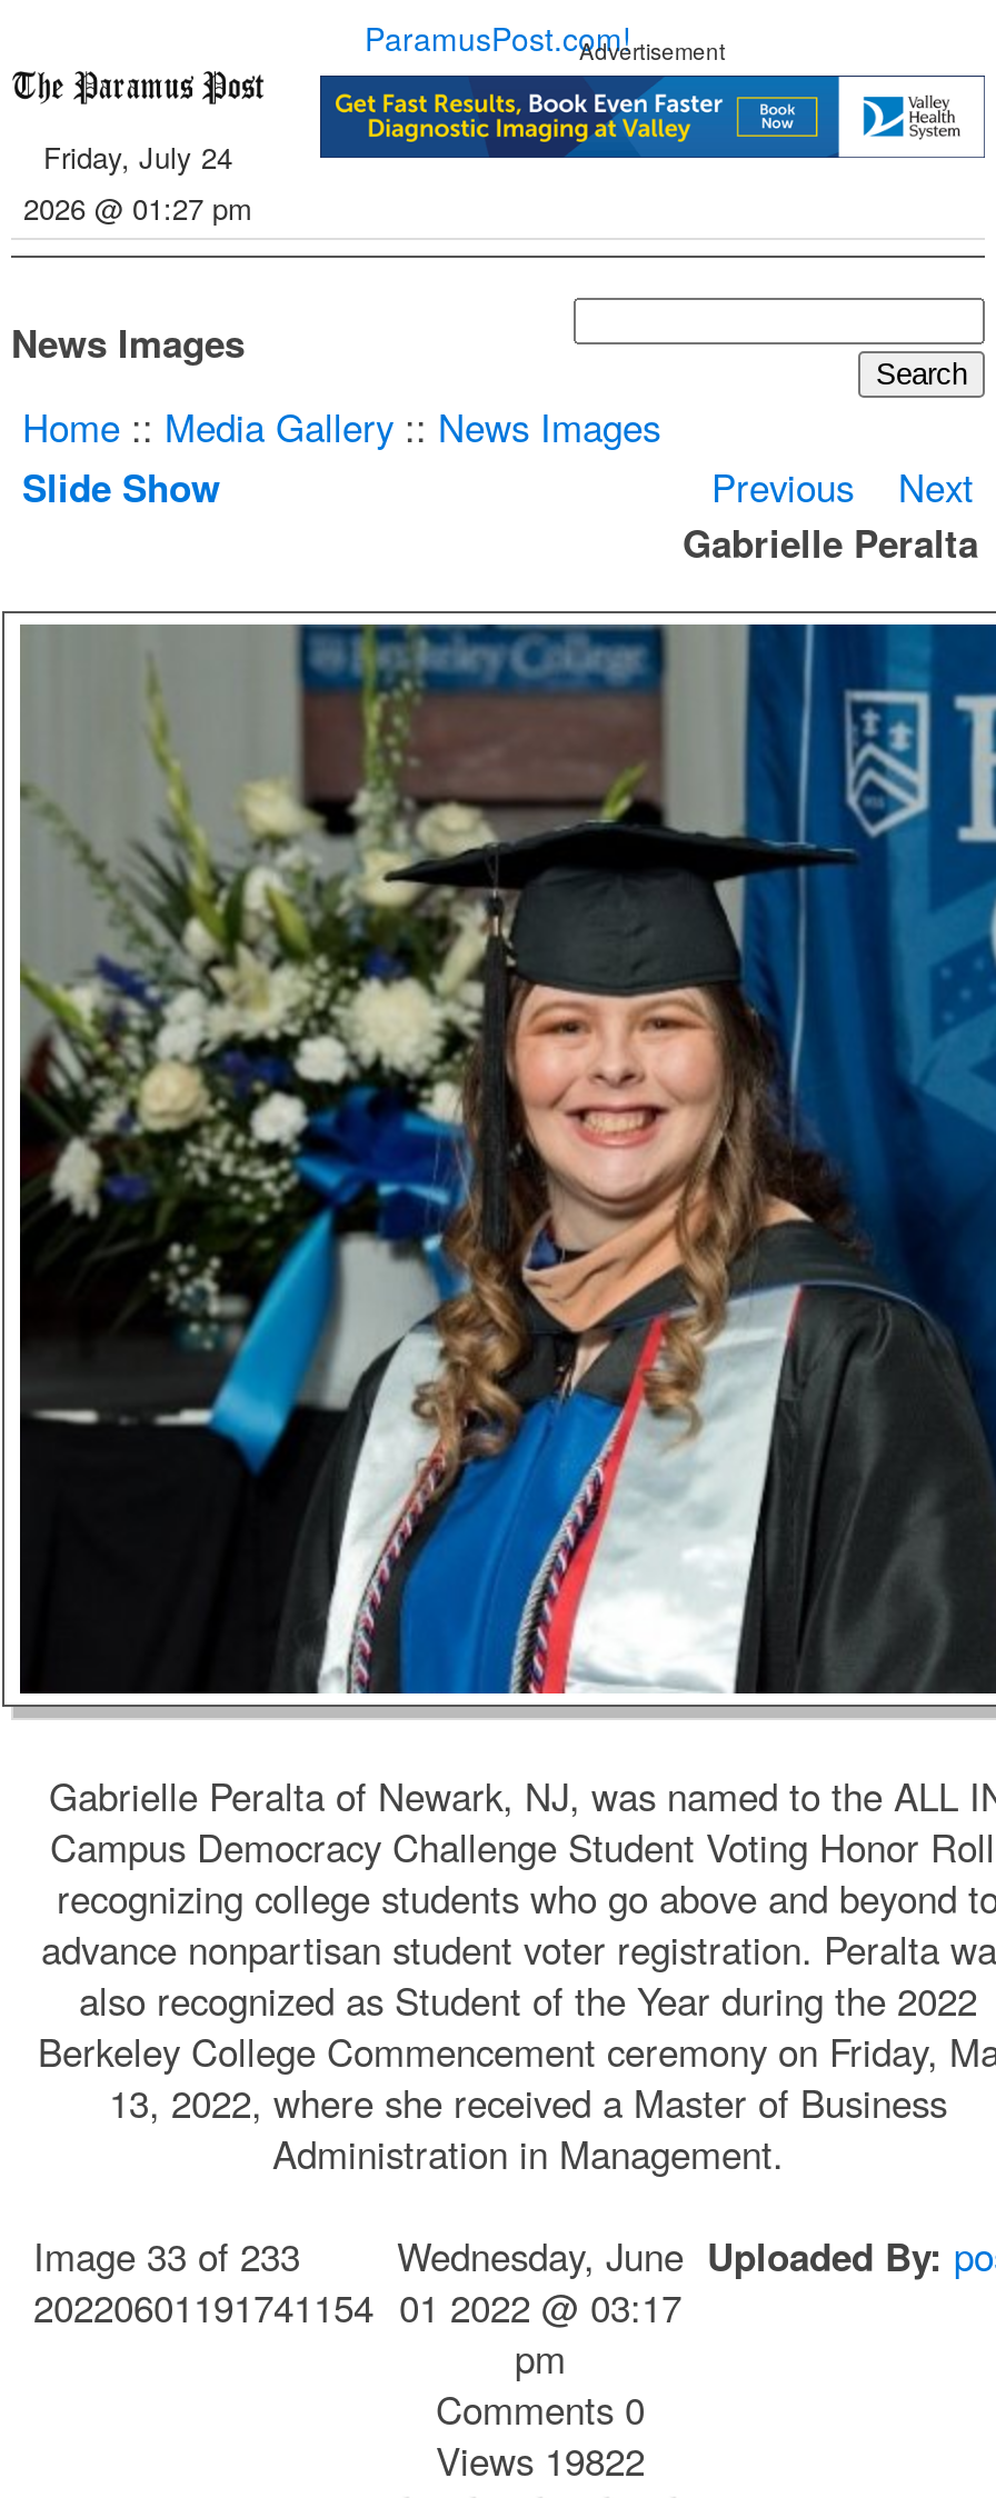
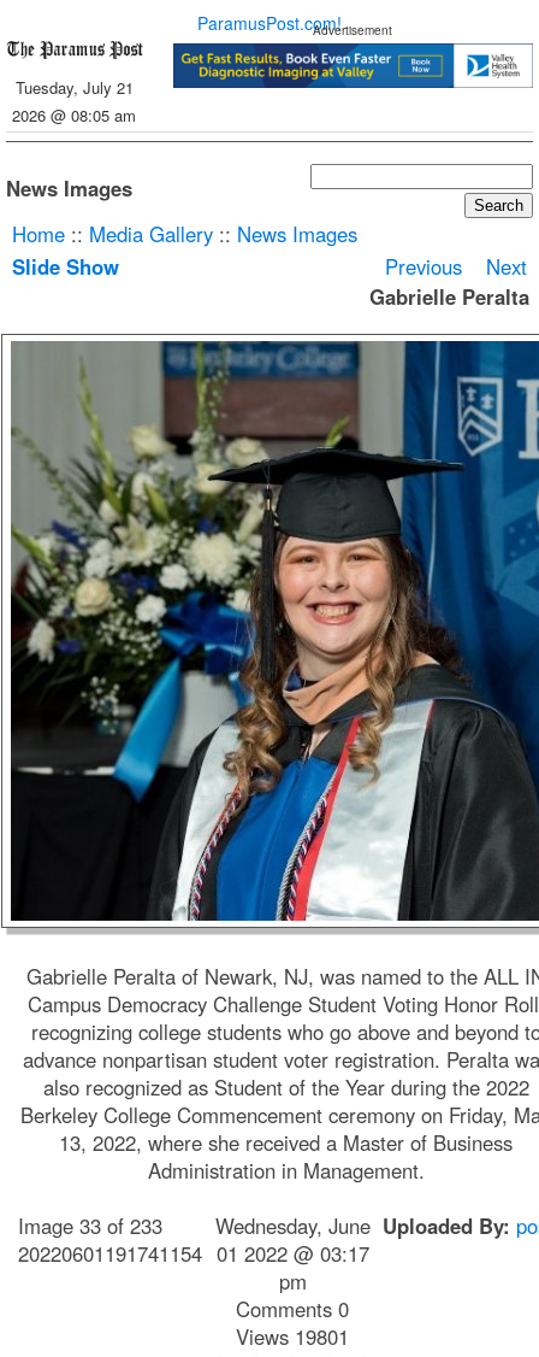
[23,136,252,229] Friday, July 24 | 2026 @ 01:27 pm -> [13,76,136,127] Tuesday, July 21 | 2026 @ 08:05 am
[436,2434,645,2487] Views 19822 -> [236,1322,349,1351] Views 19801

